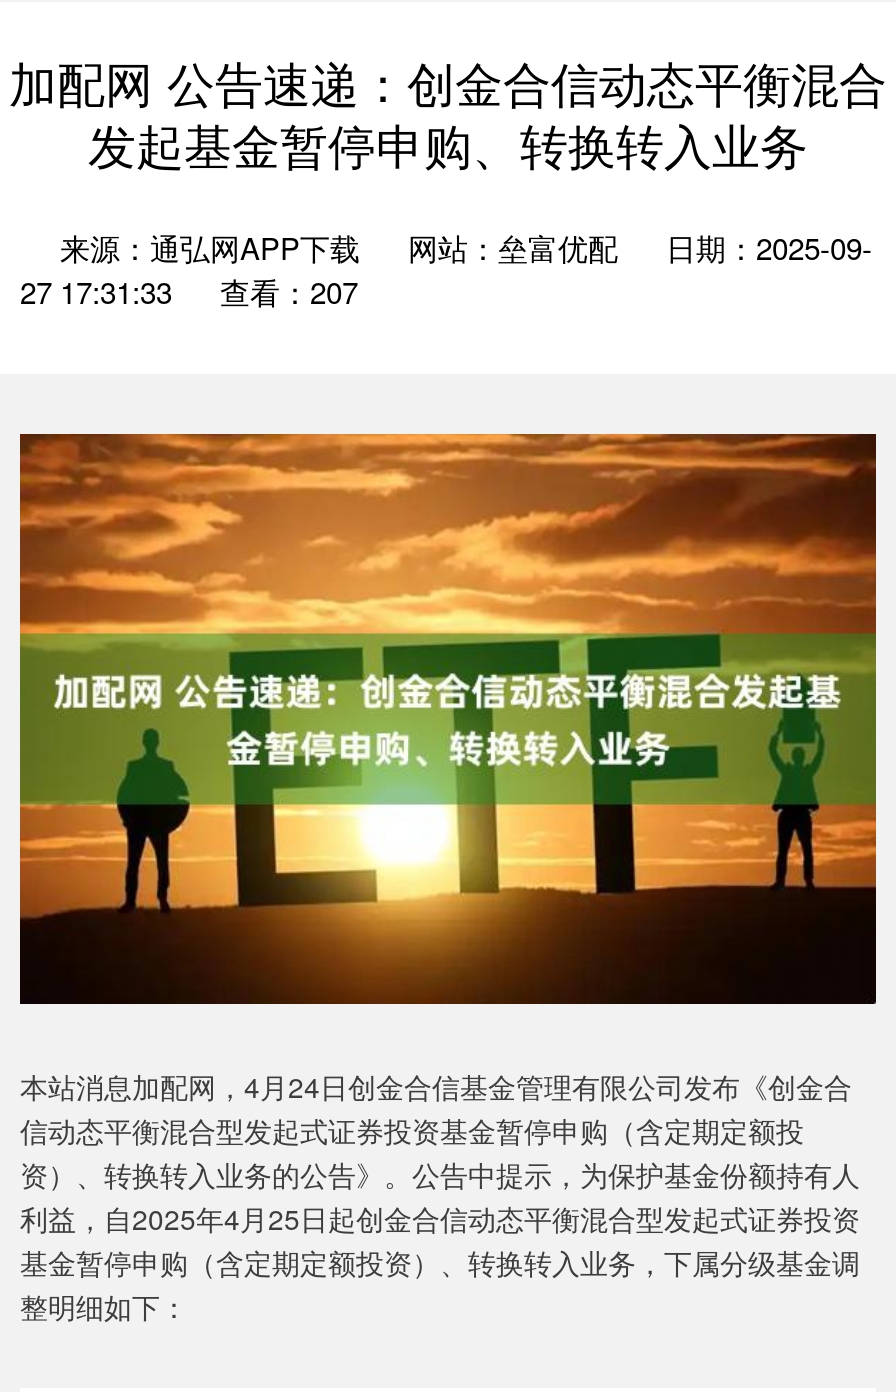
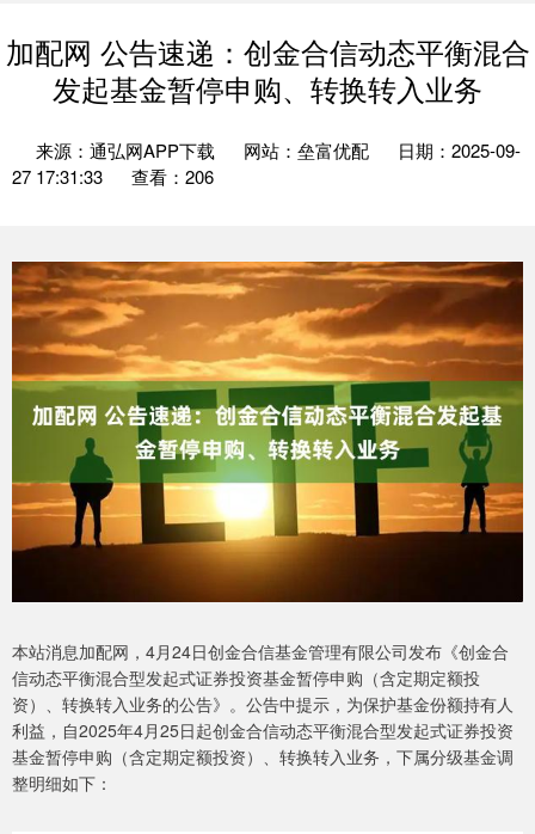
[20,270,358,312] 27 17:31:33 查看：207 -> [12,164,214,189] 27 17:31:33 查看：206

